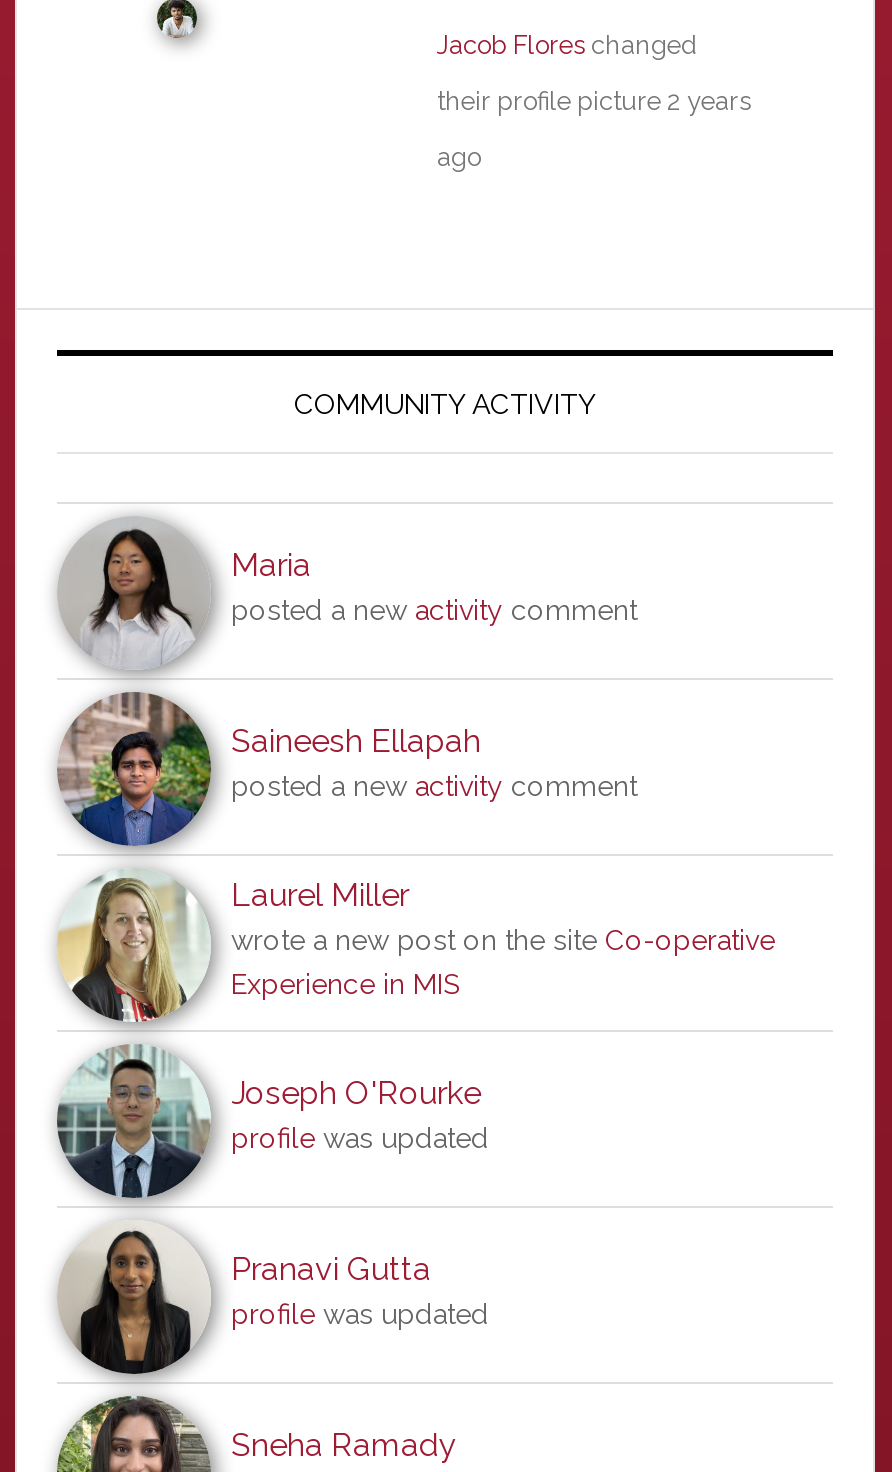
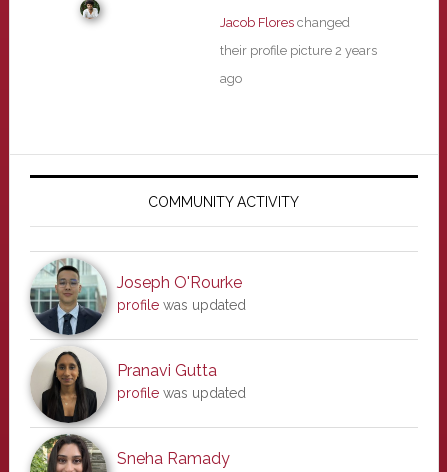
[59,520,637,670] [image] | Maria | posted a new activity comment -> none
[57,690,775,1000] [image] | Saineesh Ellapah | posted a new activity comment | Laurel Miller | wrote a new post on the site Co-operative | Experience in MIS -> none
[57,870,203,1032] [image] -> none

